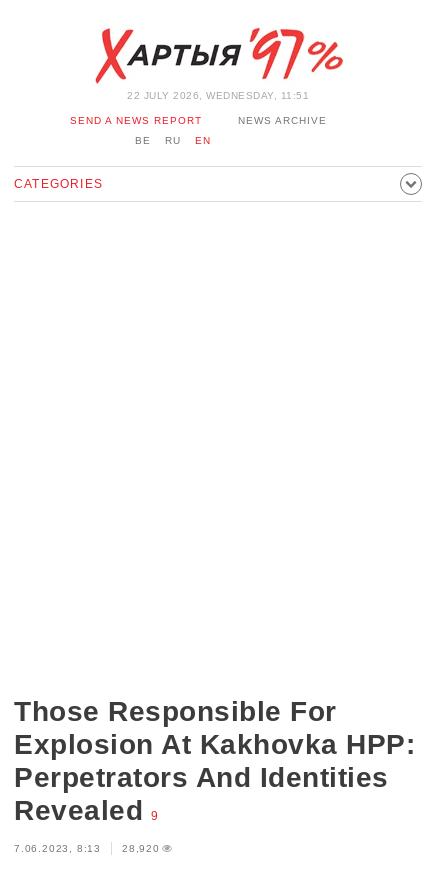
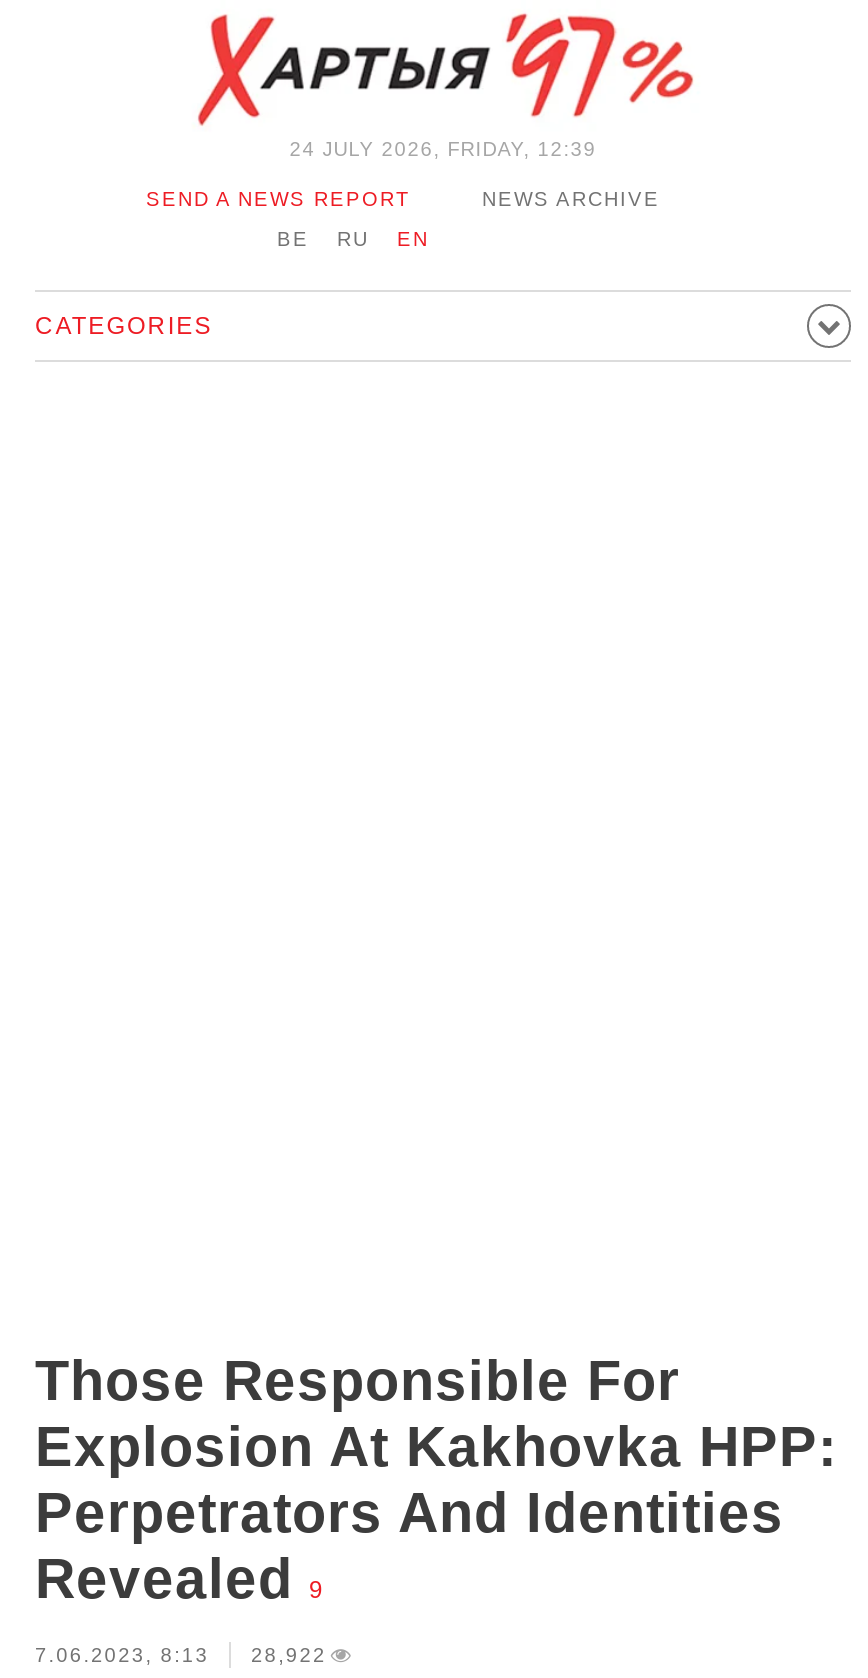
[127,90,309,101] 22 JULY 2026, WEDNESDAY, 11:51 -> [289,138,597,160] 24 JULY 2026, FRIDAY, 12:39
[14,843,160,854] 7.06.2023, 8:13 28,920 -> [35,1644,327,1666] 7.06.2023, 8:13 28,922

